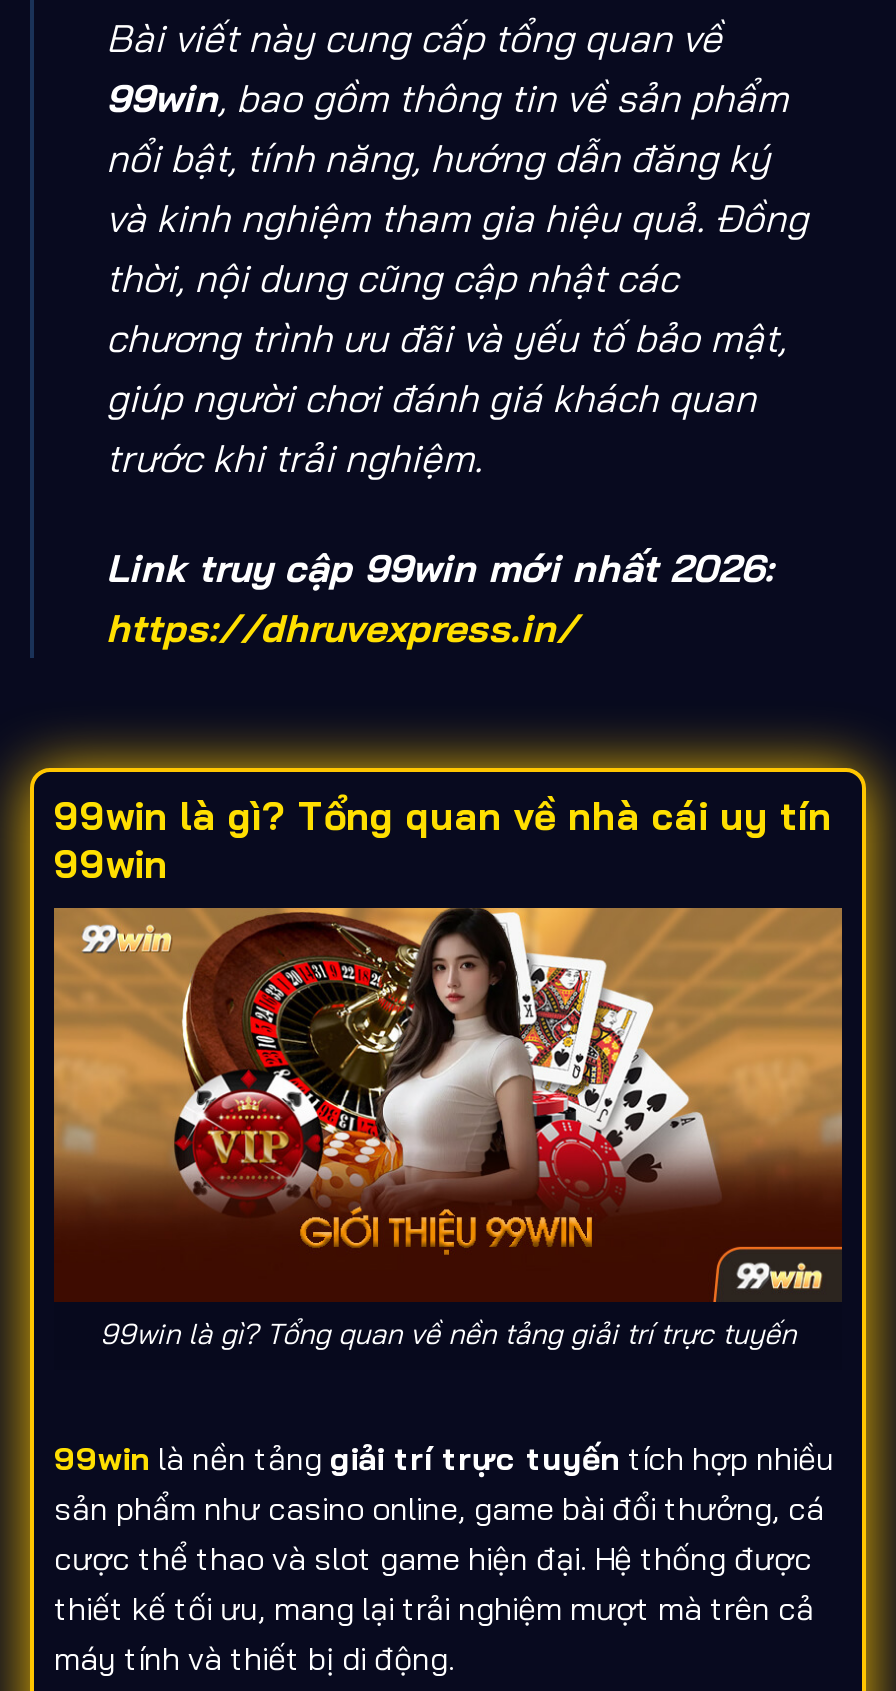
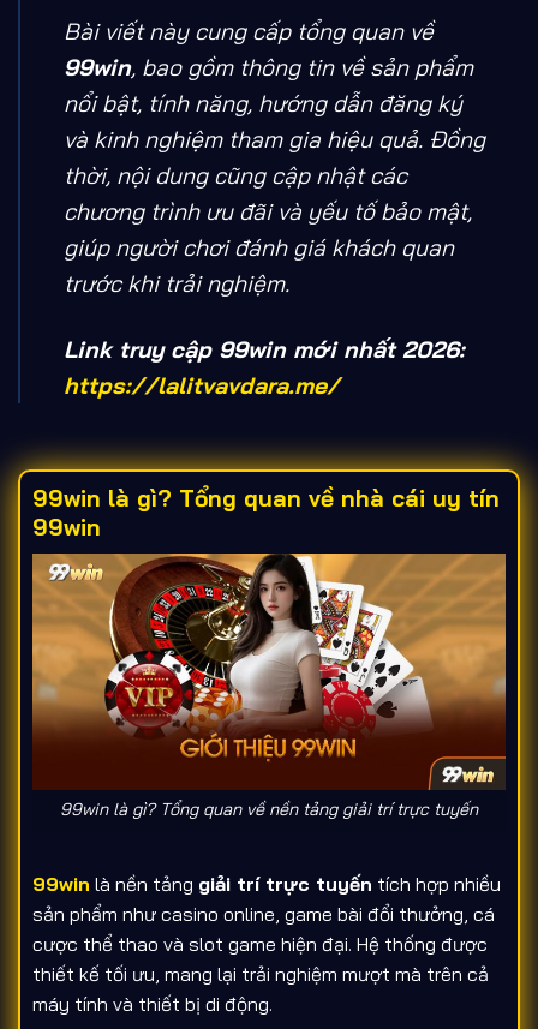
[106,604,578,652] https://dhruvexpress.in/ -> [64,371,340,400] https://lalitvavdara.me/

